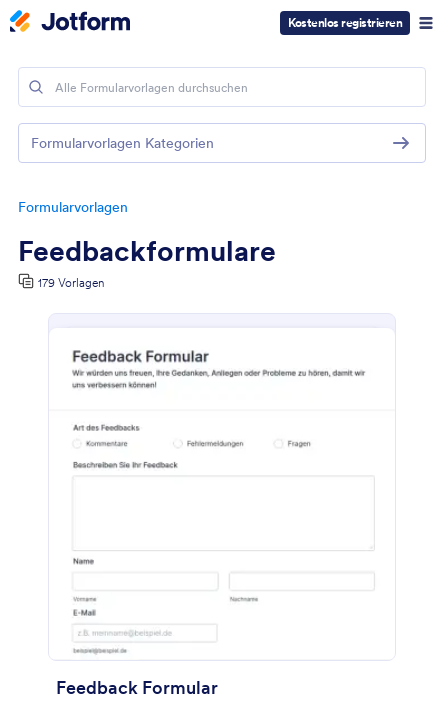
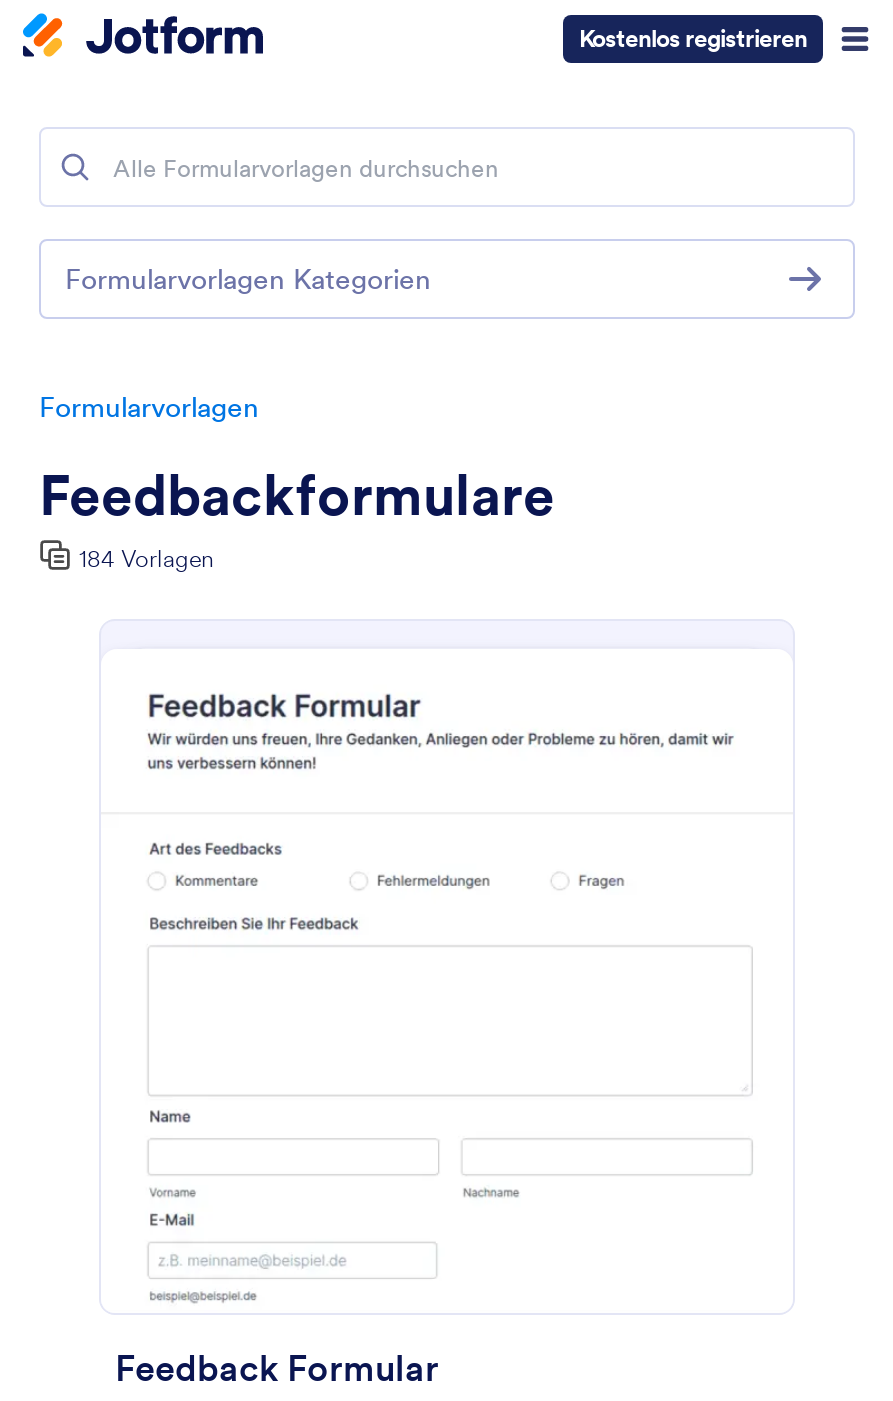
[38,275,104,290] 179 Vorlagen -> [79,543,213,573] 184 Vorlagen

